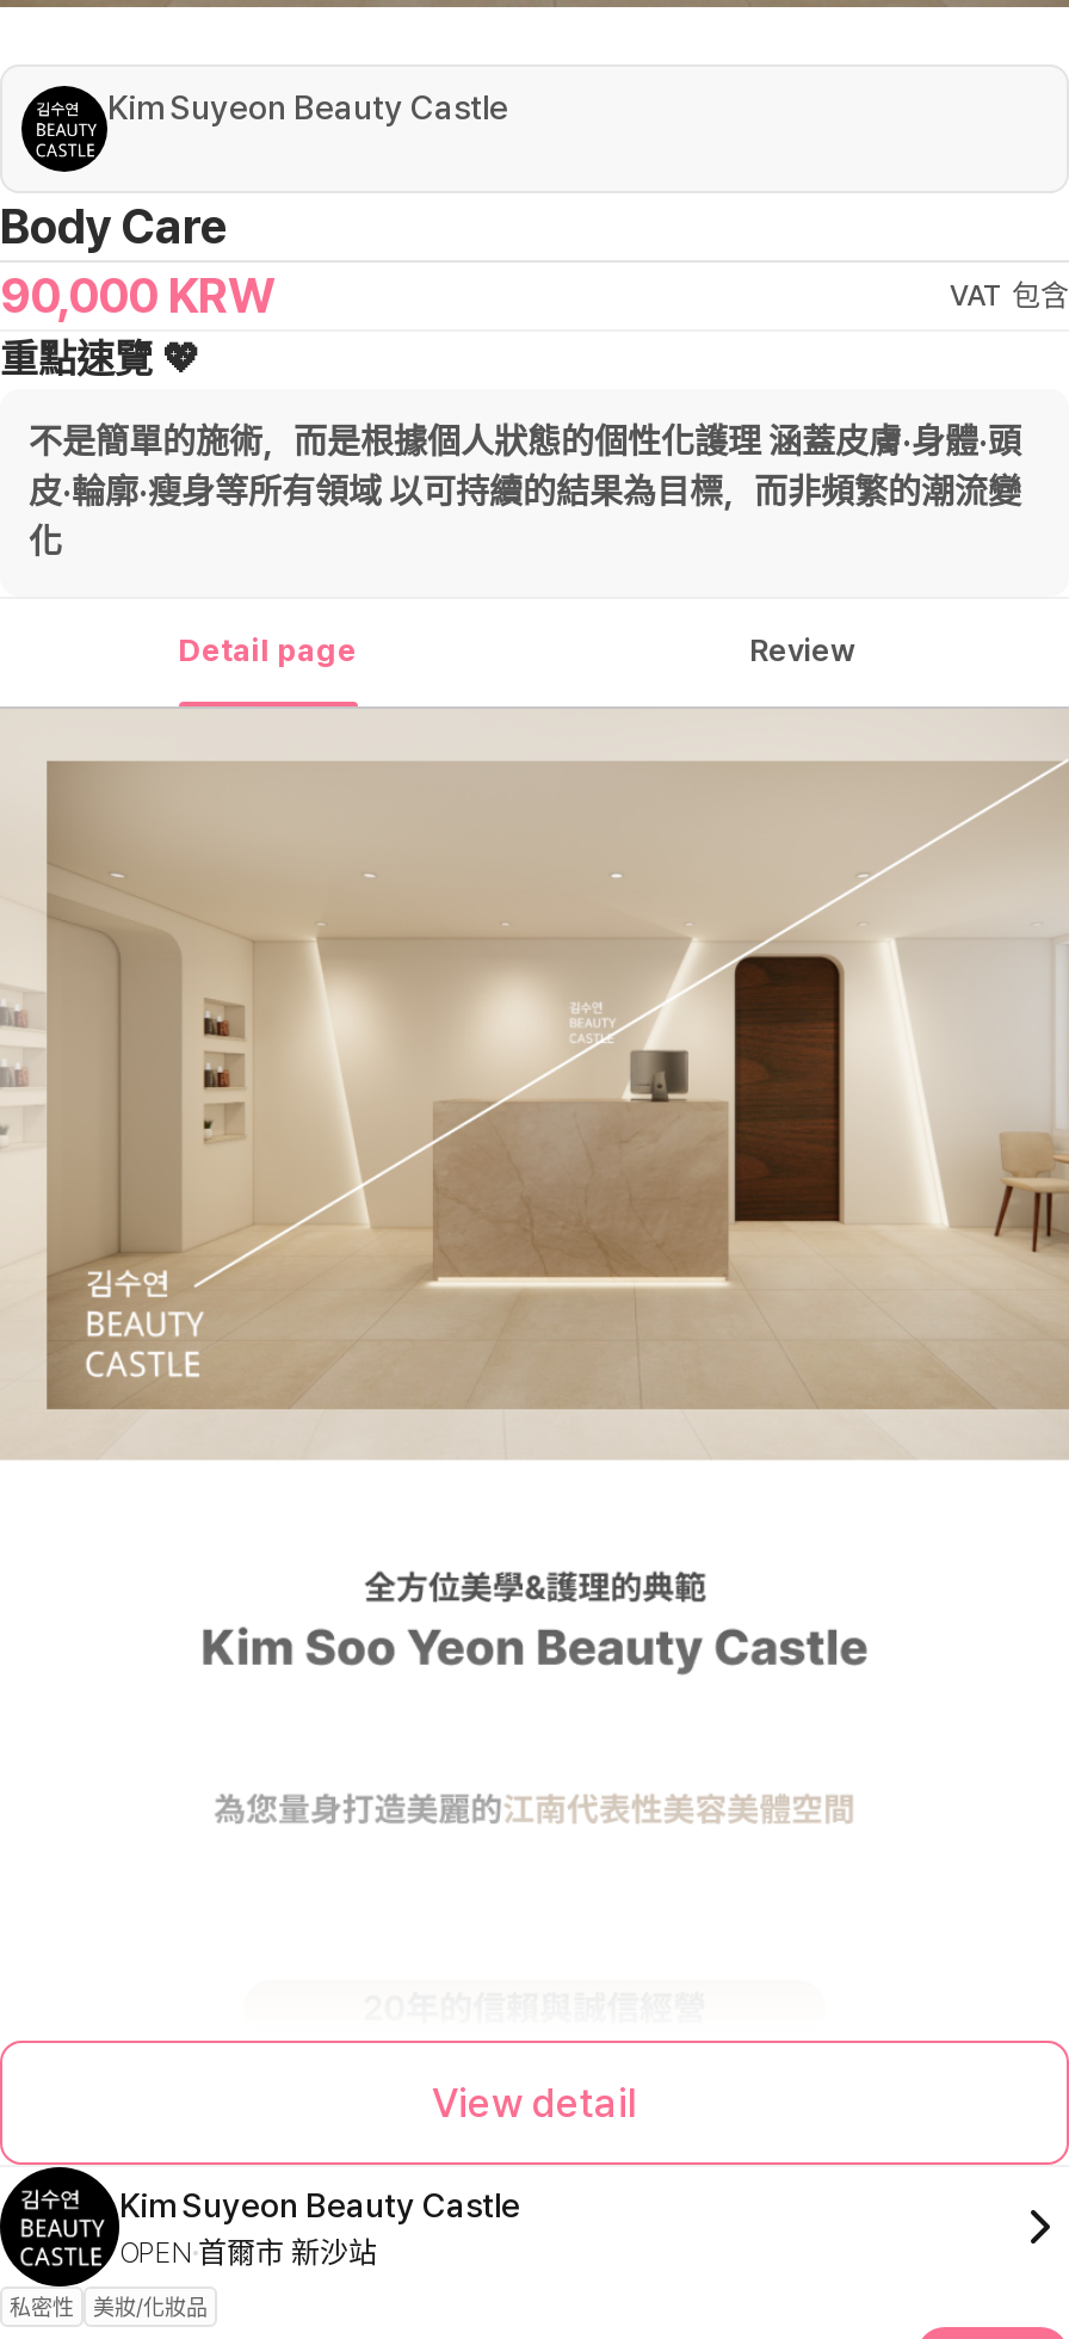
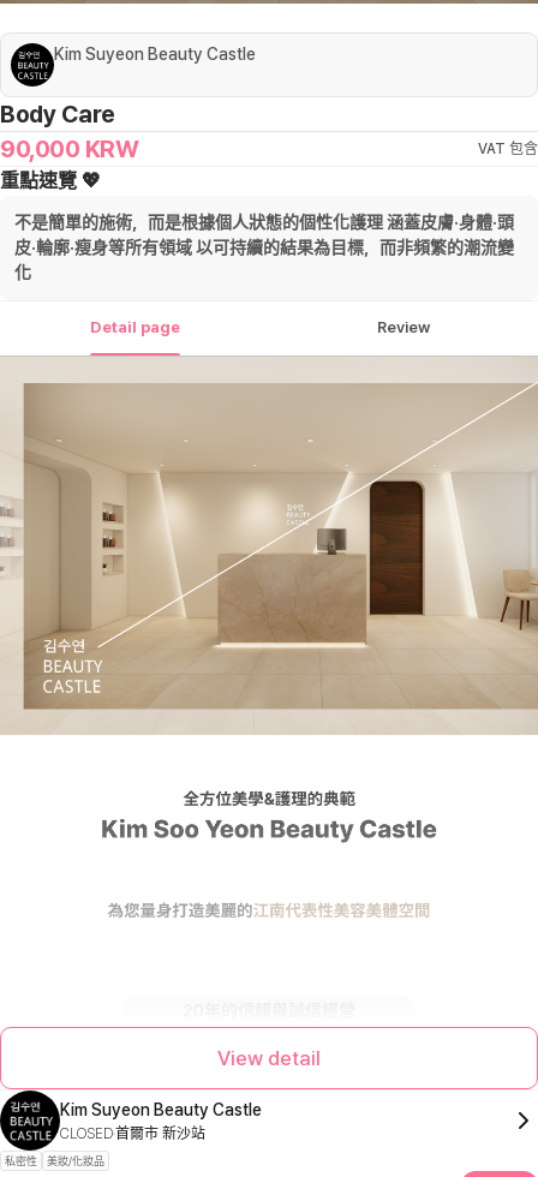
[119,2236,377,2270] OPEN 首爾市 新沙站 -> [60,1125,205,1142] CLOSED 首爾市 新沙站

